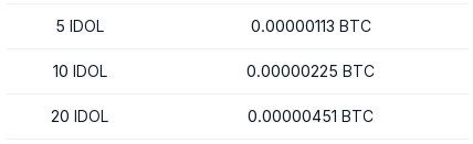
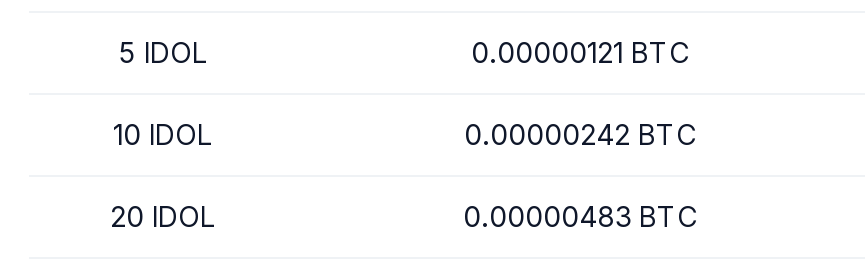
[250,16,371,35] 0.00000113 BTC -> [471,35,689,69] 0.00000121 BTC
[246,62,375,80] 0.00000225 BTC -> [464,117,696,151] 0.00000242 BTC
[248,107,374,125] 0.00000451 BTC -> [463,199,697,233] 0.00000483 BTC

